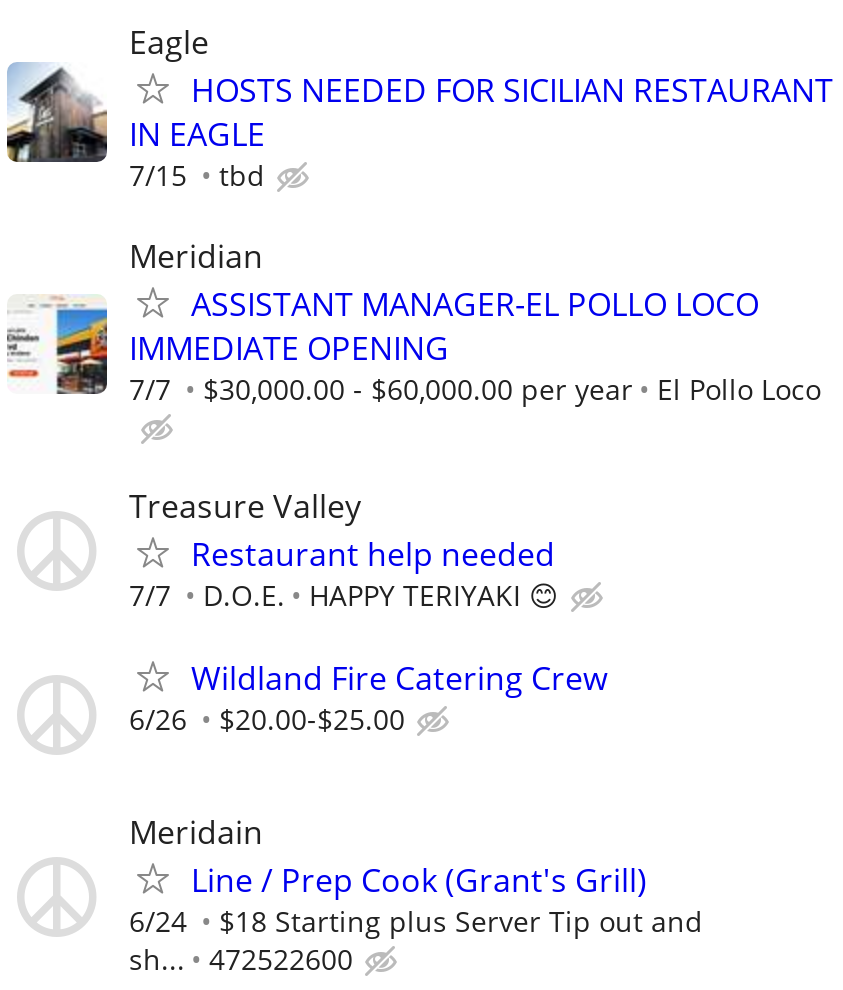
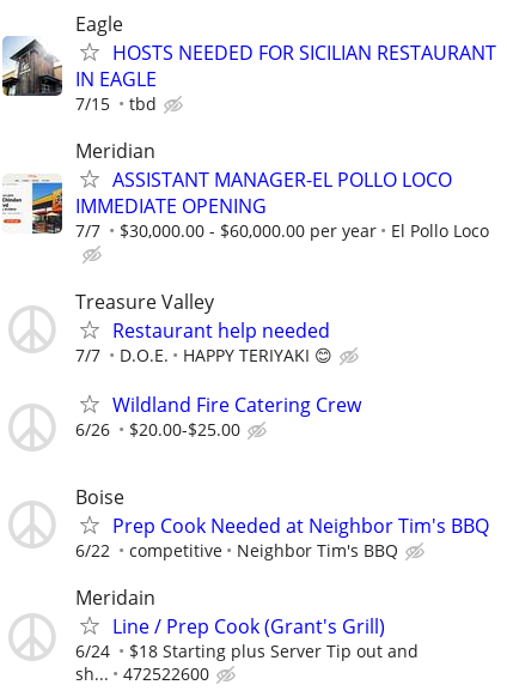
none -> [75,484,489,562] Boise | Prep Cook Needed at Neighbor Tim's BBQ | 6/22 | competitive | Neighbor Tim's BBQ

